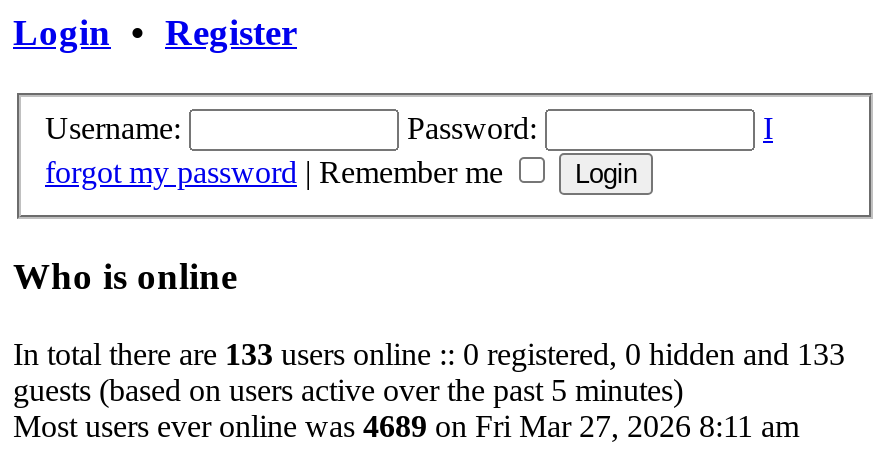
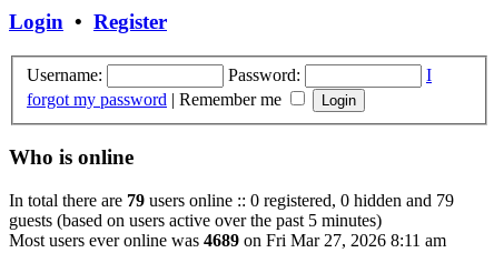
[13,337,845,371] In total there are 133 users online :: 0 registered, 0 hidden and 133 -> [9,191,454,210] In total there are 79 users online :: 0 registered, 0 hidden and 79

